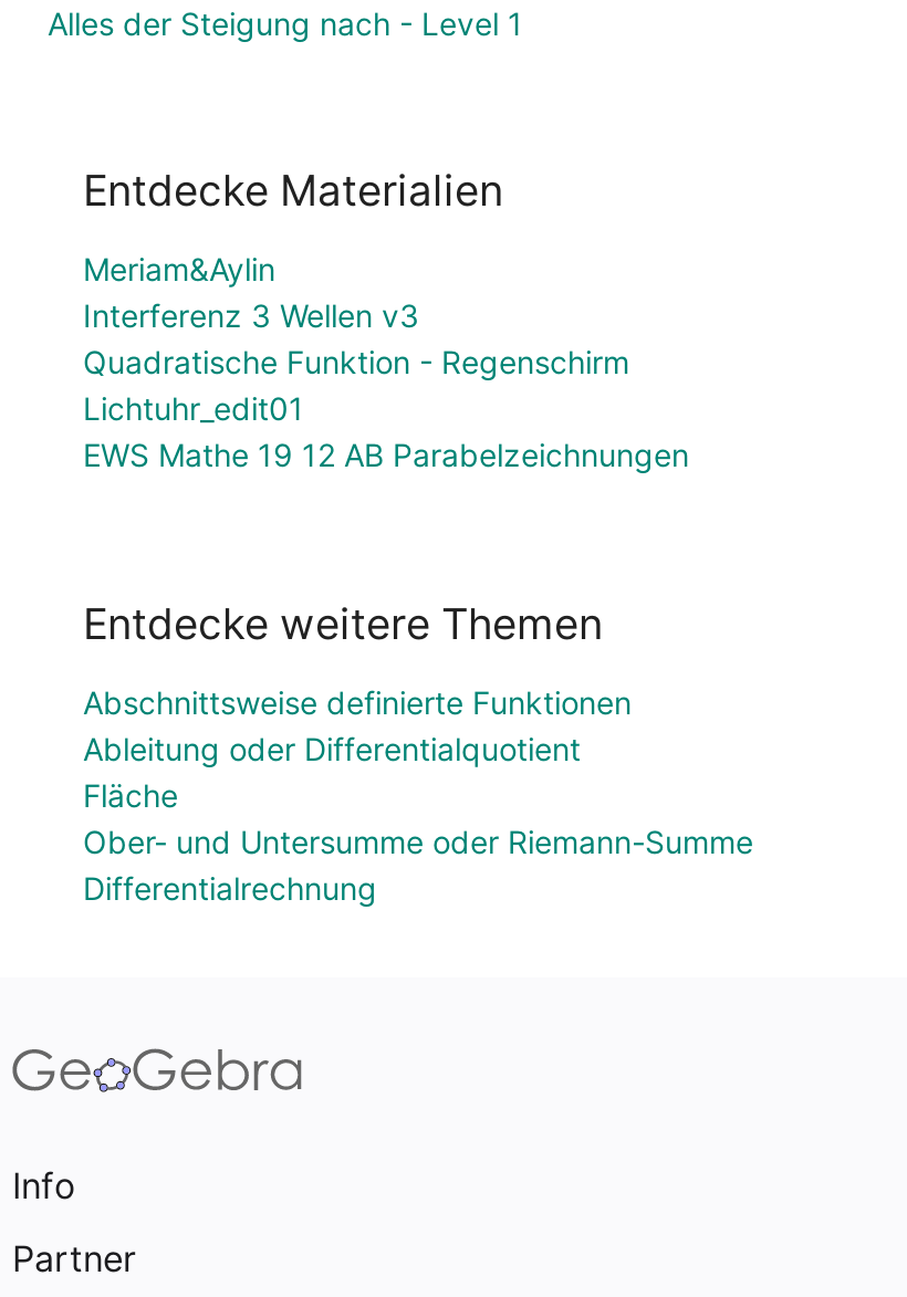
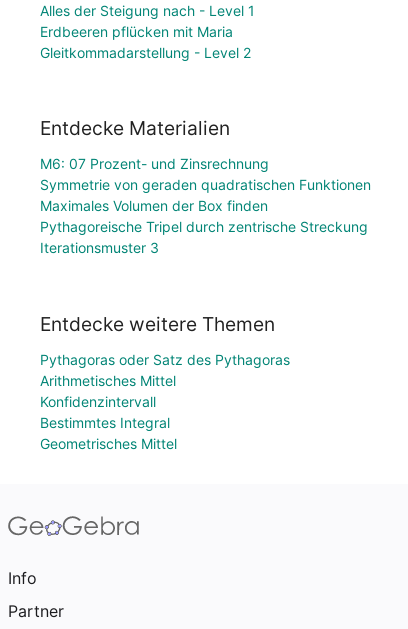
none -> [40,23,251,61] Erdbeeren pflücken mit Maria | Gleitkommadarstellung - Level 2
[83,251,689,474] Meriam&Aylin | Interferenz 3 Wellen v3 | Quadratische Funktion - Regenschirm | Lichtuhr_edit01 | EWS Mathe 19 12 AB Parabelzeichnungen -> [40,155,371,256] M6: 07 Prozent- und Zinsrechnung | Symmetrie von geraden quadratischen Funktionen | Maximales Volumen der Box finden | Pythagoreische Tripel durch zentrische Streckung | Iterationsmuster 3
[83,683,753,907] Abschnittsweise definierte Funktionen | Ableitung oder Differentialquotient | Fläche | Ober- und Untersumme oder Riemann-Summe | Differentialrechnung -> [40,351,290,452] Pythagoras oder Satz des Pythagoras | Arithmetisches Mittel | Konfidenzintervall | Bestimmtes Integral | Geometrisches Mittel

